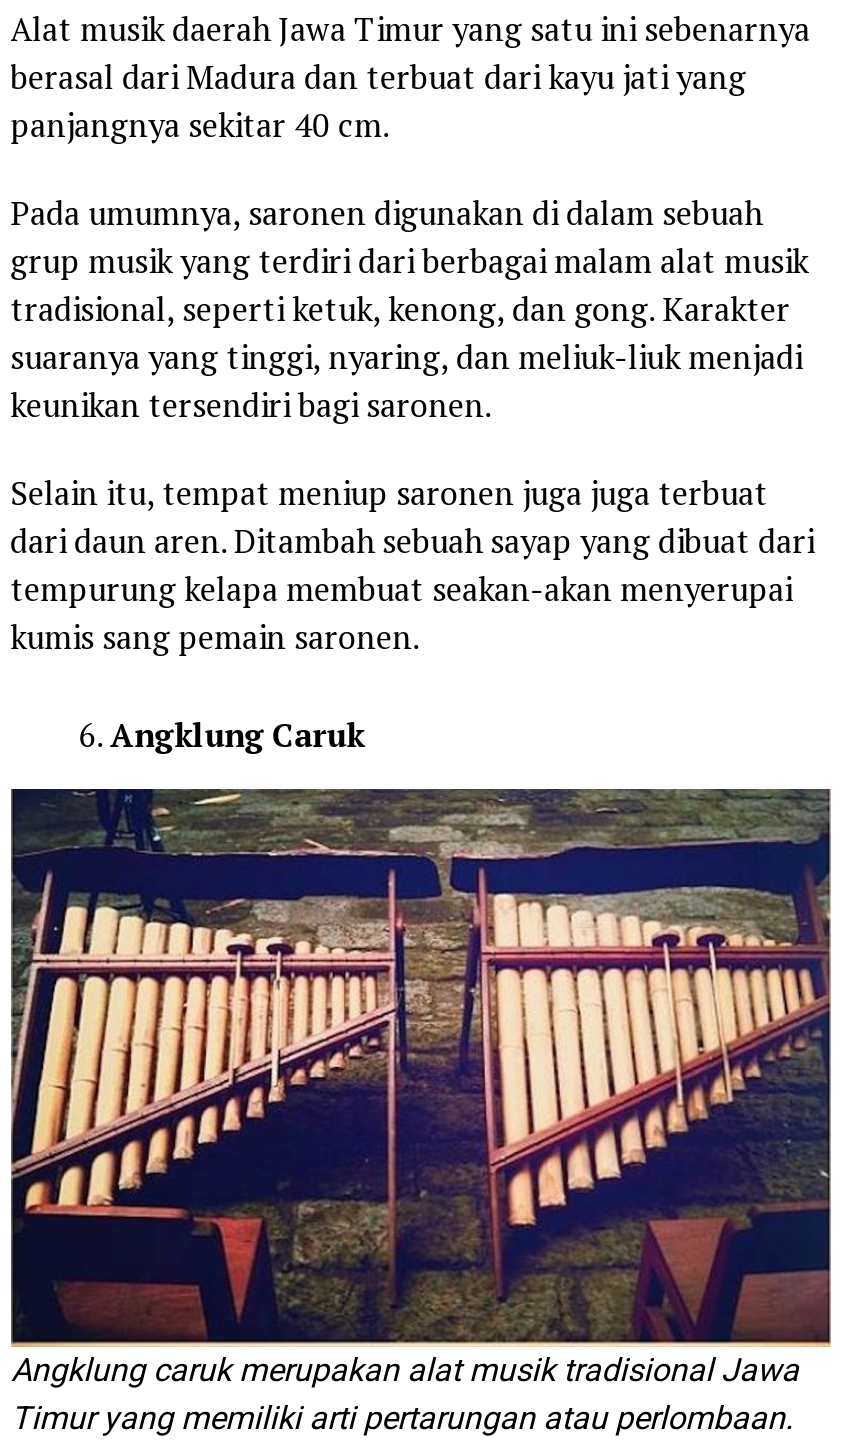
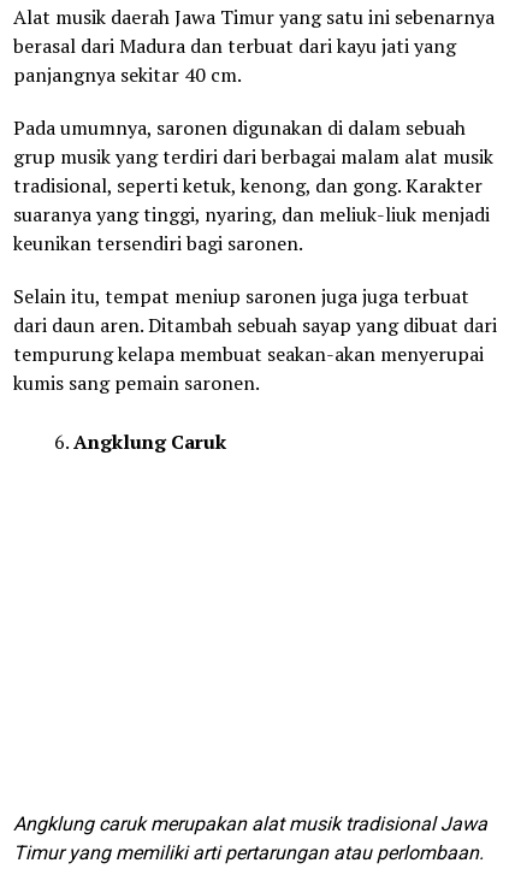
[9,786,833,1348] [image] -> none

